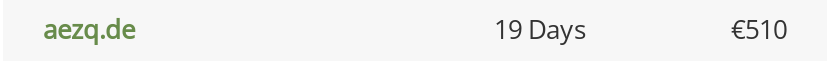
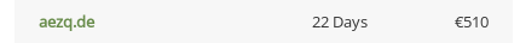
[494,11,586,47] 19 Days -> [311,11,367,32] 22 Days

